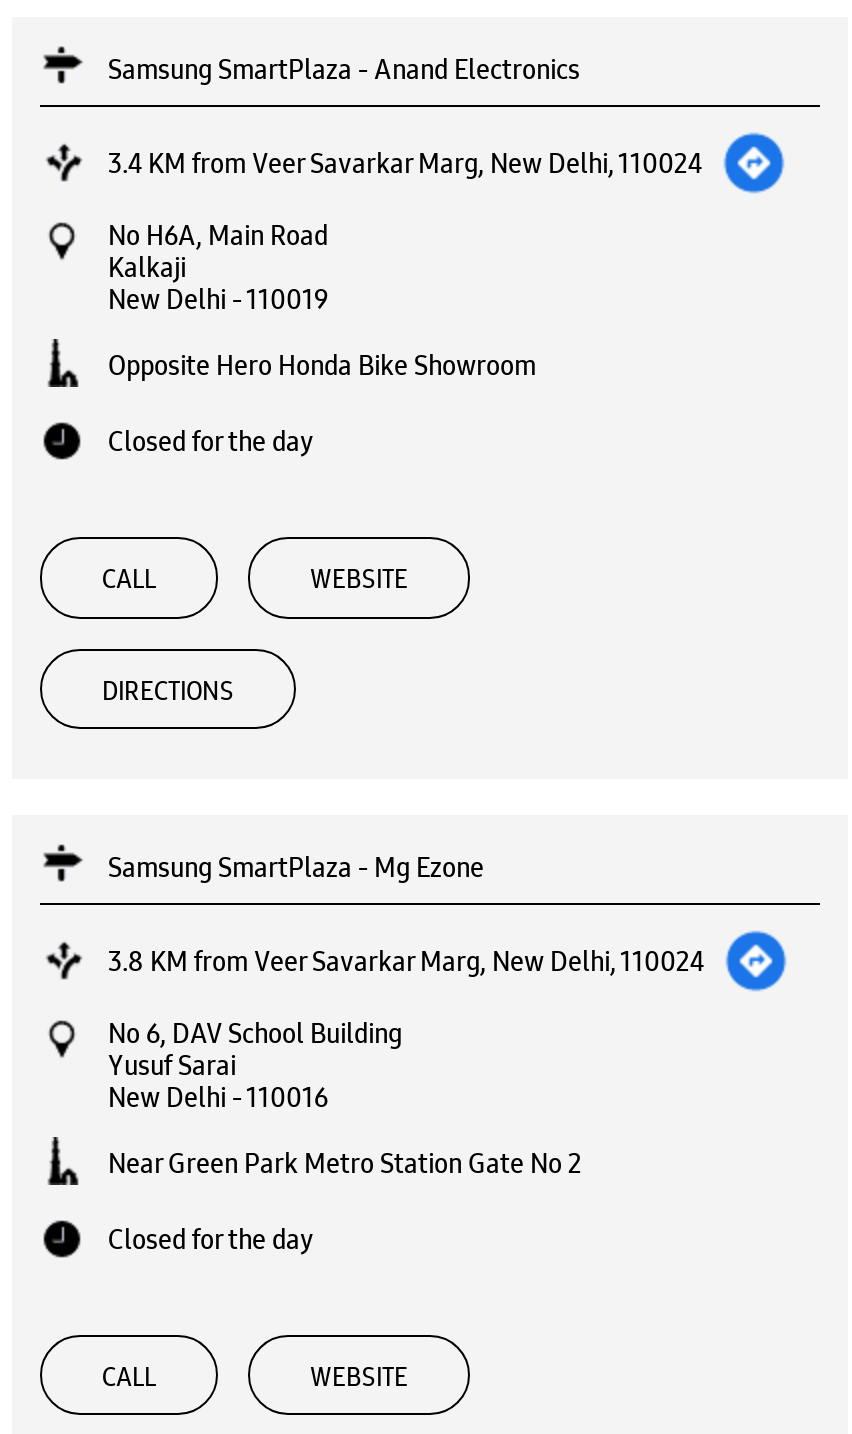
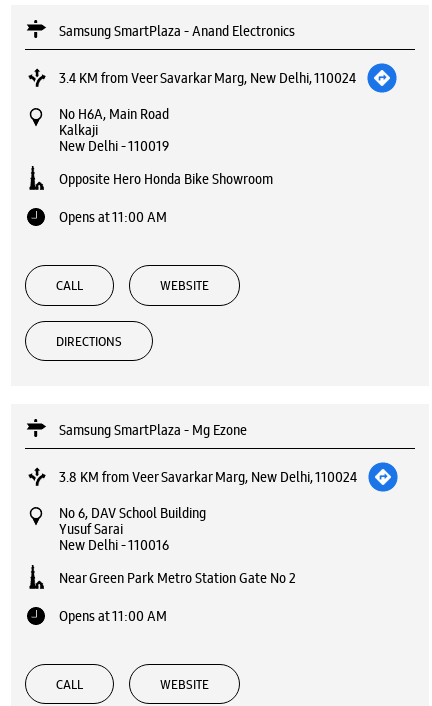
[108,424,314,460] Closed for the day -> [59,208,167,226] Opens at 11:00 AM
[108,1221,314,1257] Closed for the day -> [59,607,167,625] Opens at 11:00 AM

